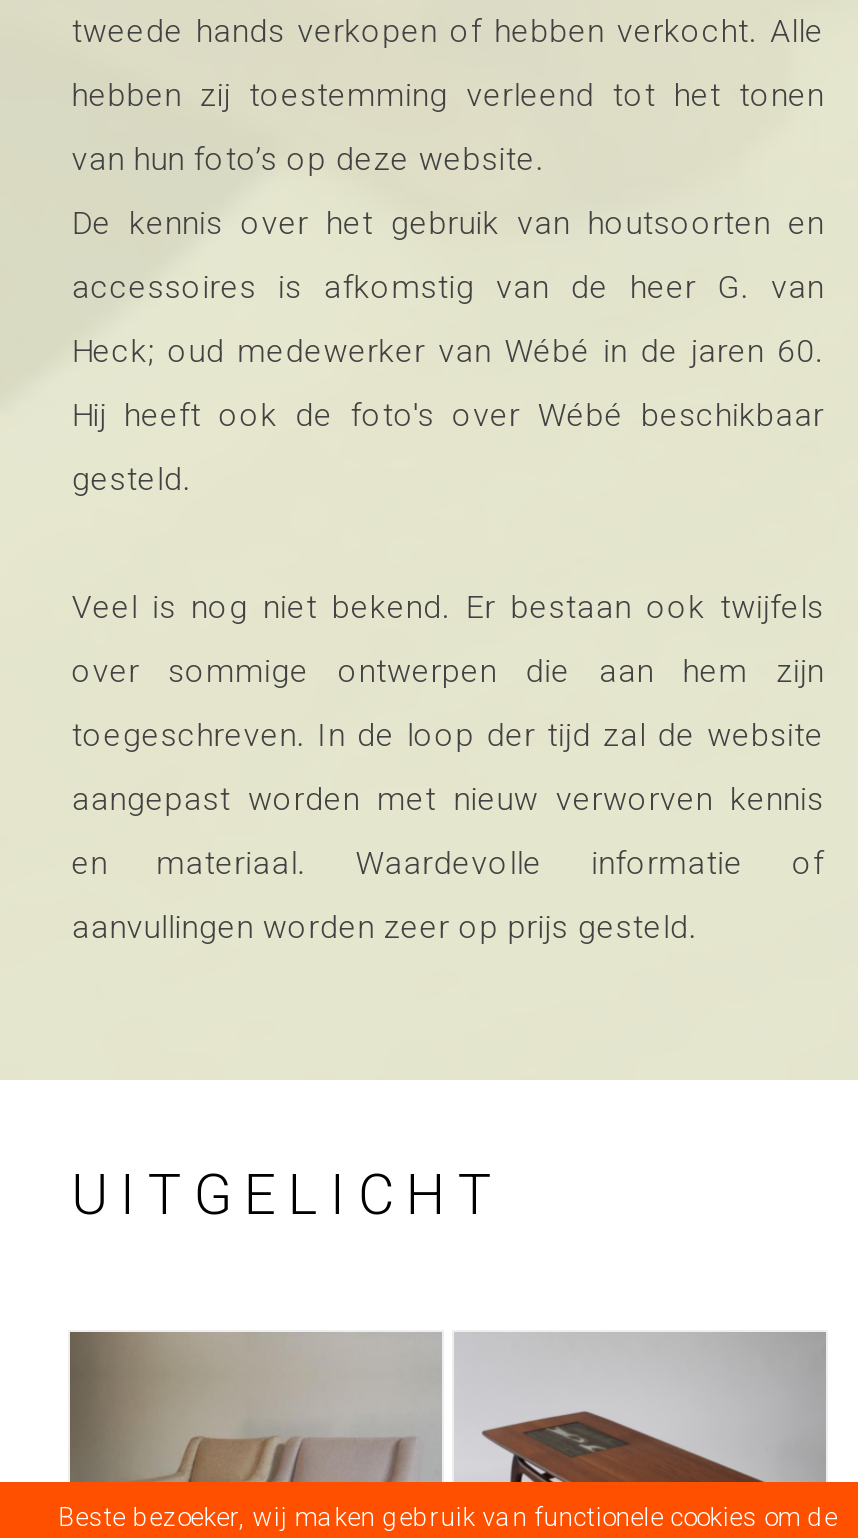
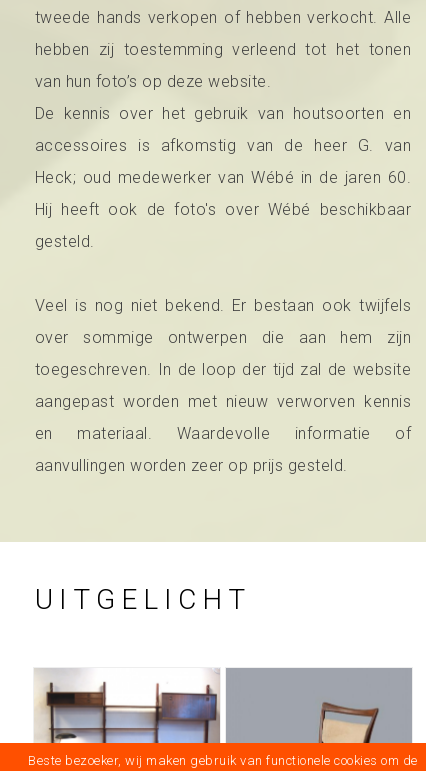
[68,1330,440,1484] [image] -> [34,668,219,744] [image]
[456,1336,760,1484] [image] -> [226,669,380,744] [image]

